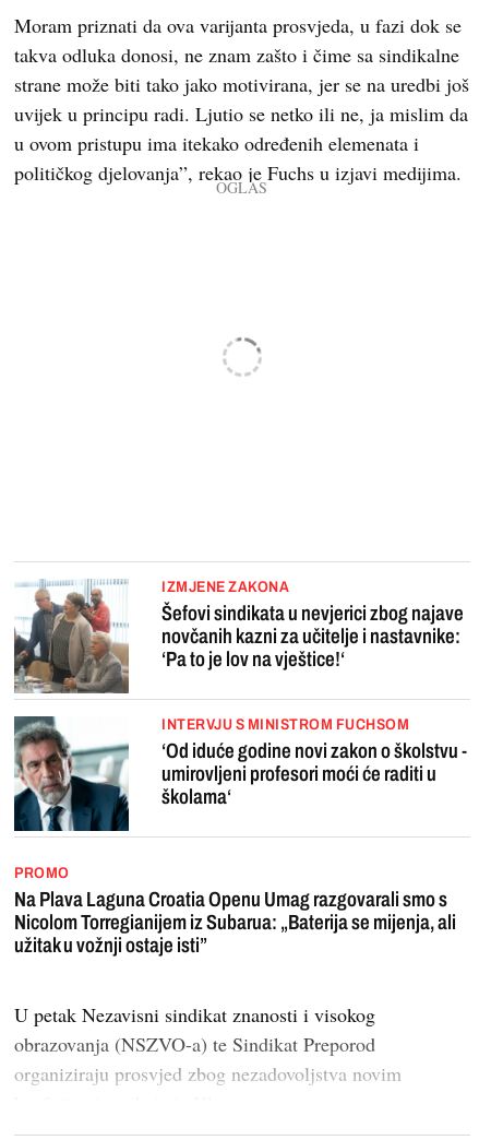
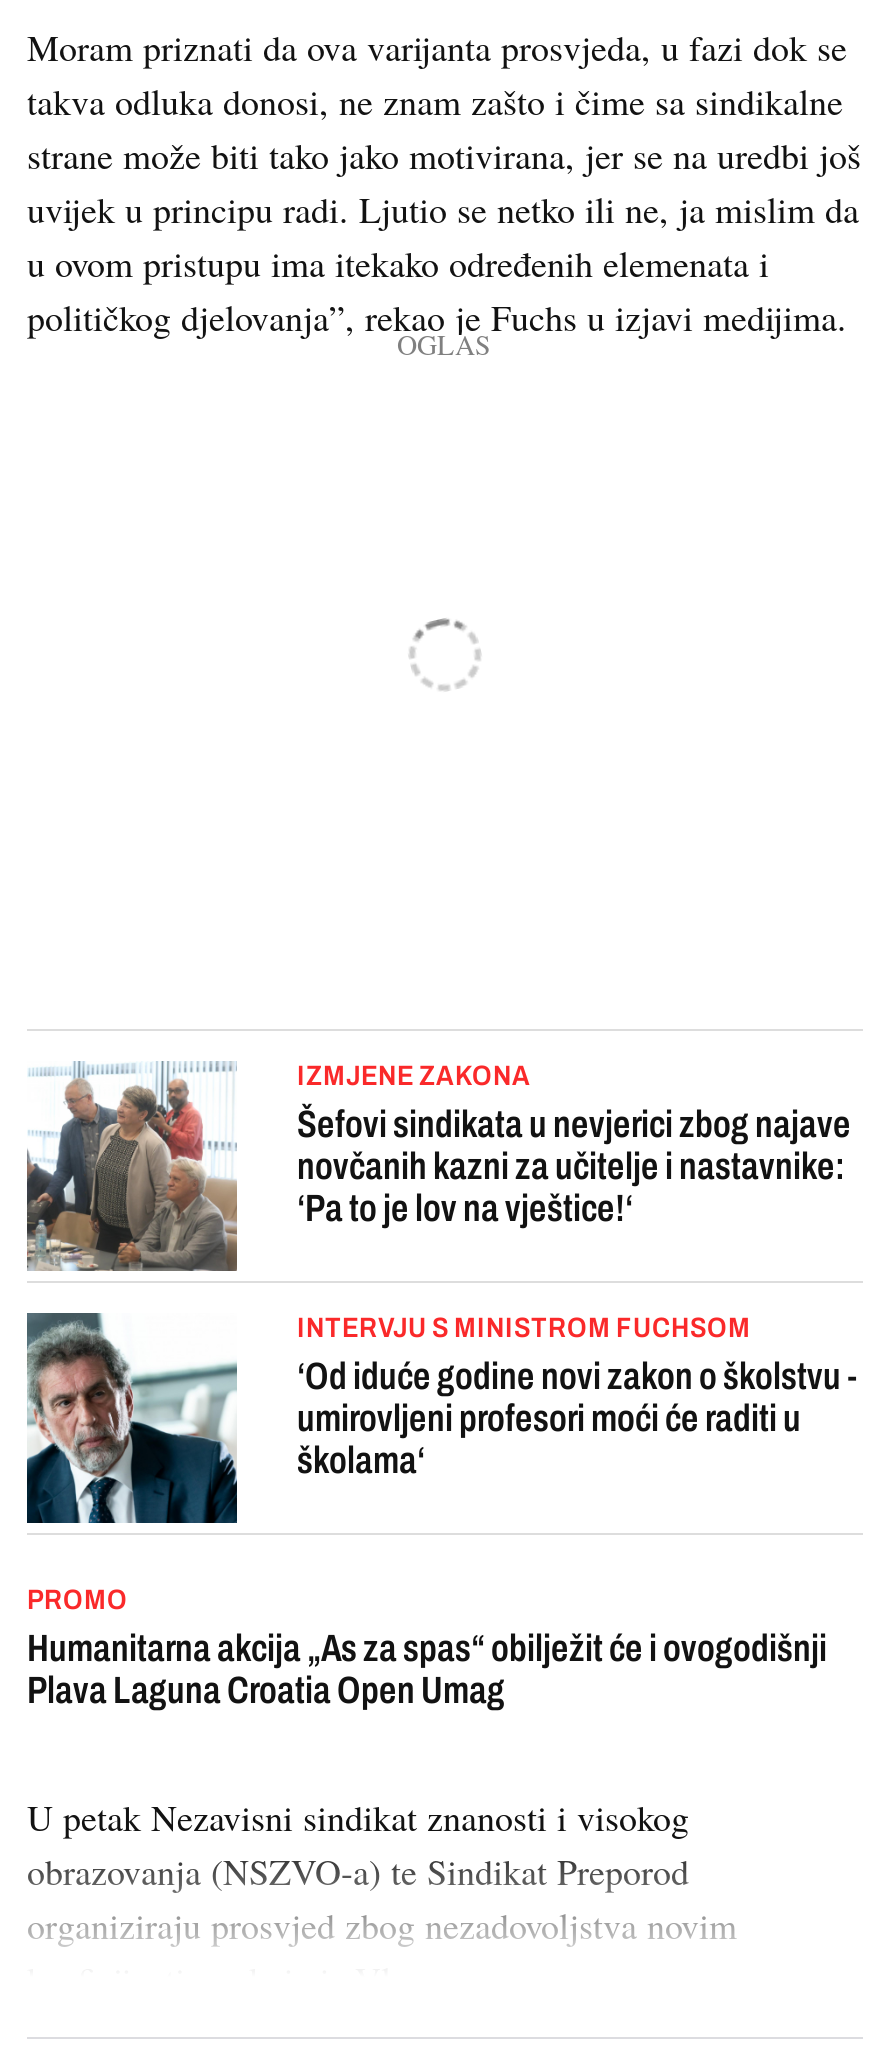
[14,888,456,957] Na Plava Laguna Croatia Openu Umag razgovarali smo s | Nicolom Torregianijem iz Subarua: „Baterija se mijenja, ali | užitak u vožnji ostaje isti” -> [27,1627,827,1711] Humanitarna akcija „As za spas“ obilježit će i ovogodišnji | Plava Laguna Croatia Open Umag

